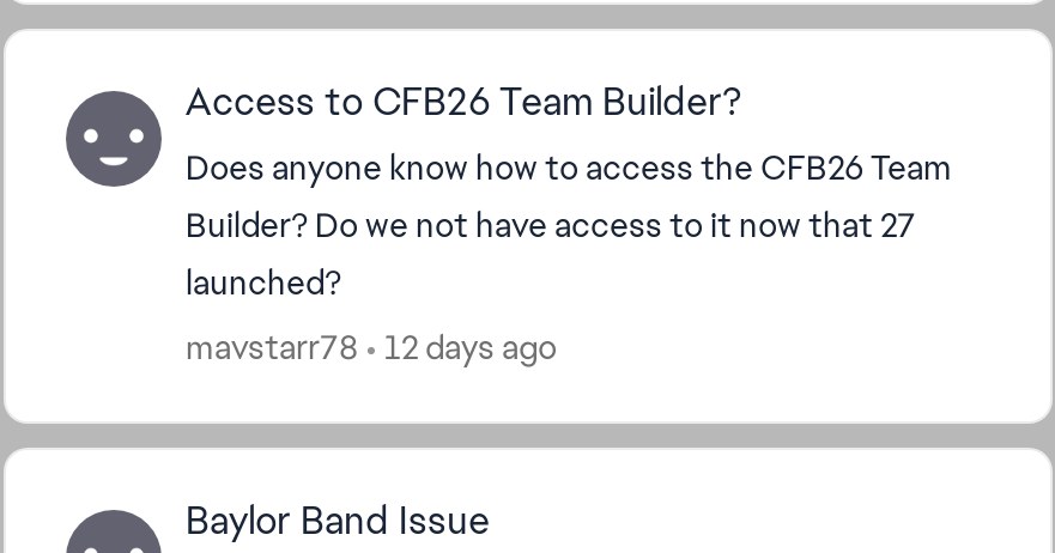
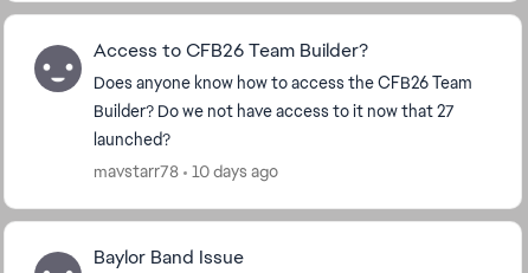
[186,326,557,369] mavstarr78 12 days ago -> [94,161,278,182] mavstarr78 10 days ago

